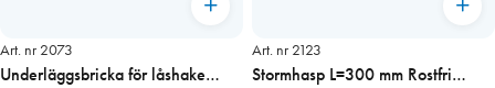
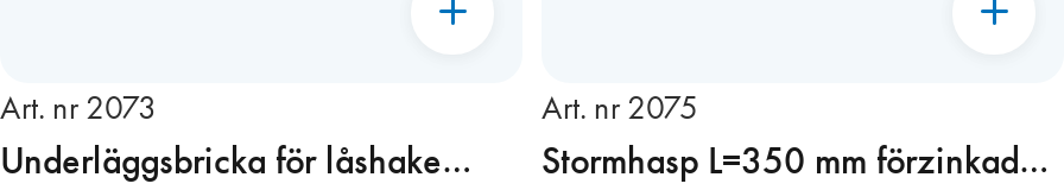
[252,40,322,59] Art. nr 2123 -> [541,87,698,127] Art. nr 2075
[252,63,452,84] Stormhasp L=300 mm Rostfri -> [541,137,1019,182] Stormhasp L=350 mm förzinkad

